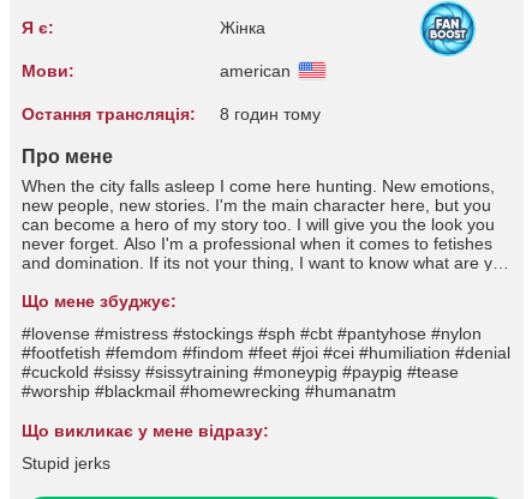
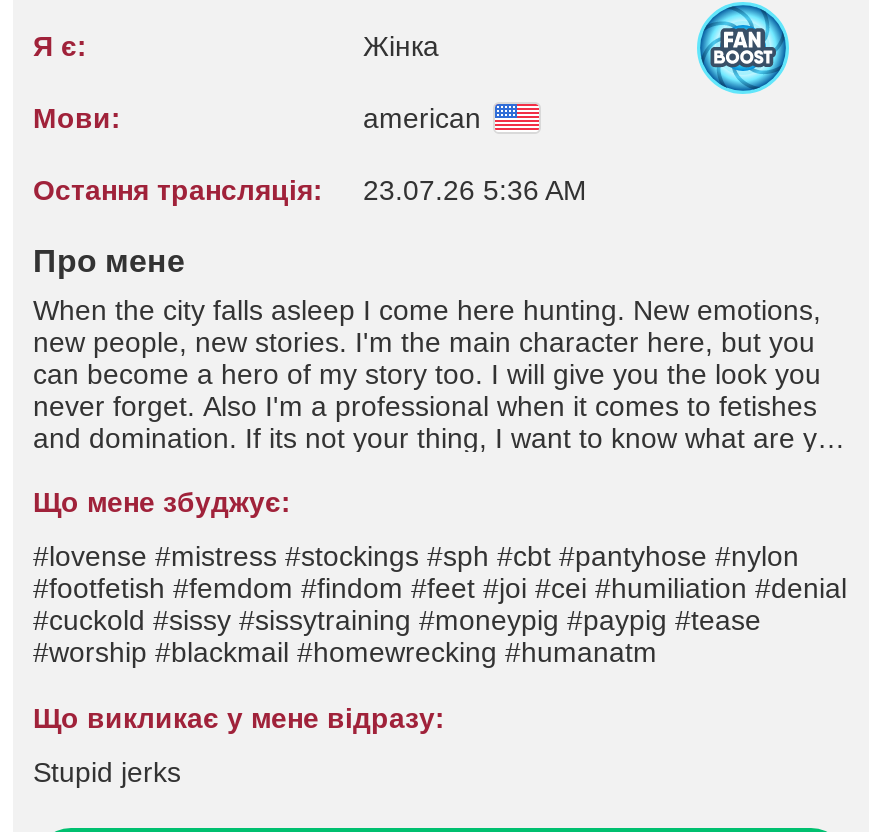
[22,104,321,124] Остання трансляція: 8 годин тому -> [33,174,587,206] Остання трансляція: 23.07.26 5:36 AM

